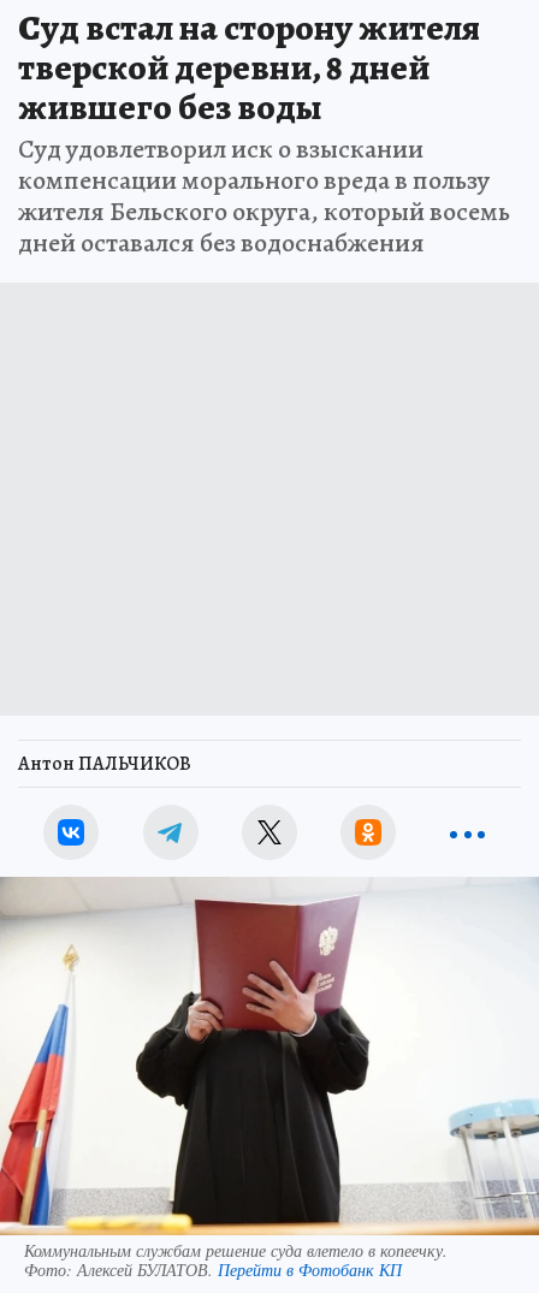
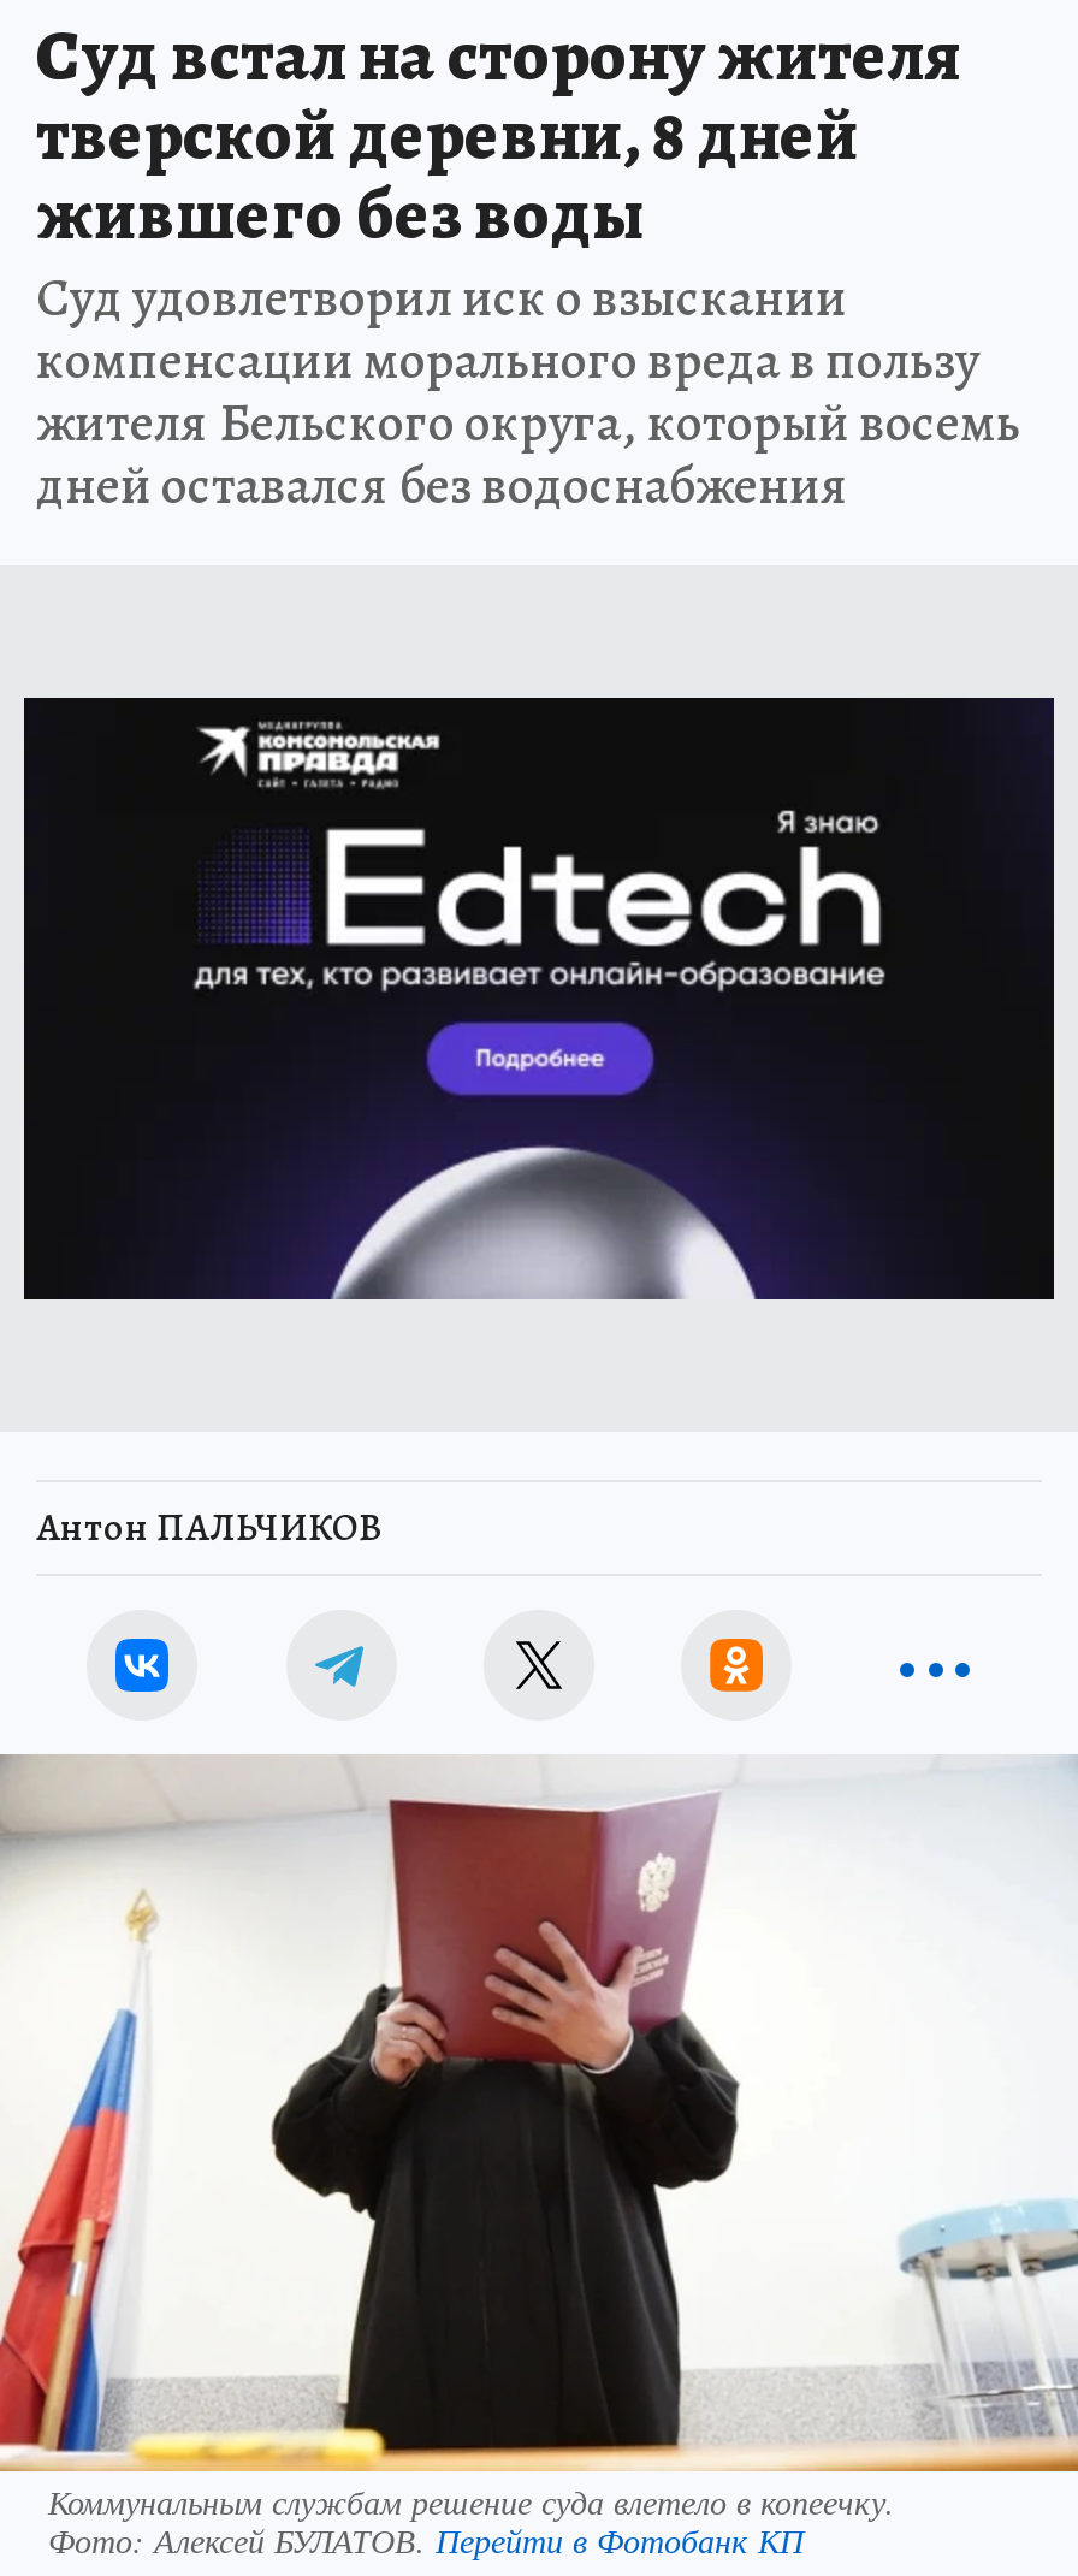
none -> [22,695,1056,1302] [image]

